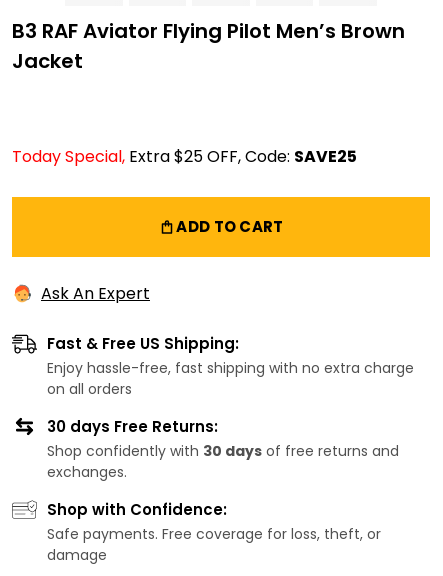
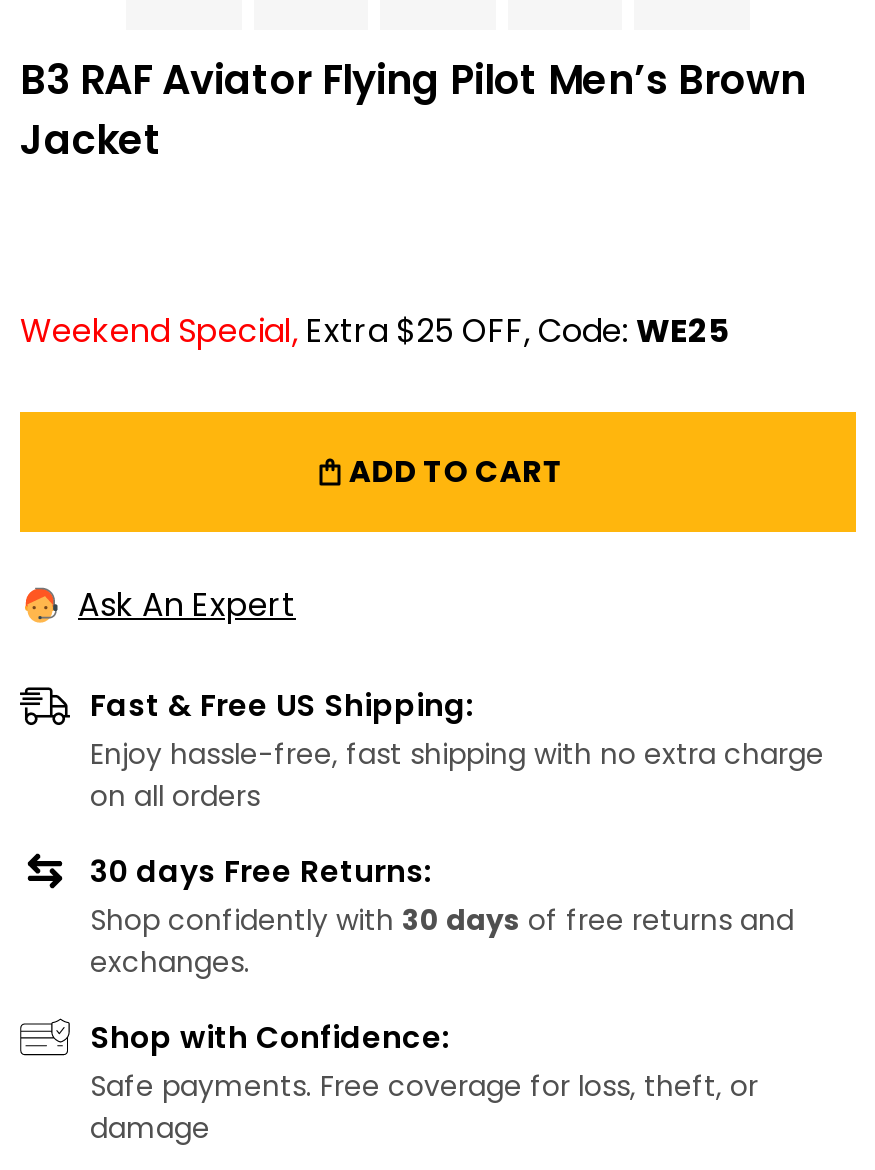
[12,145,357,168] Today Special, Extra $25 OFF, Code: SAVE25 -> [20,307,728,353] Weekend Special, Extra $25 OFF, Code: WE25

